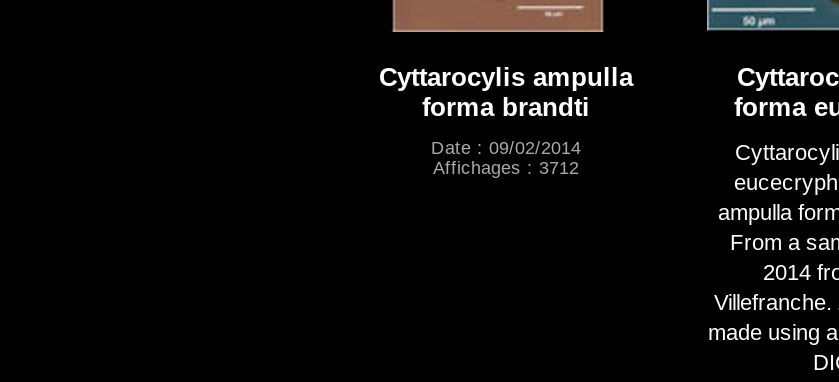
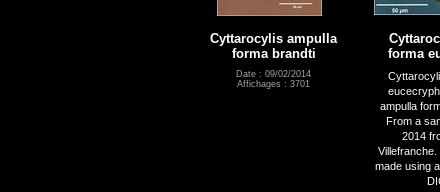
[433,157,579,177] Affichages : 3712 -> [237,79,310,89] Affichages : 3701

